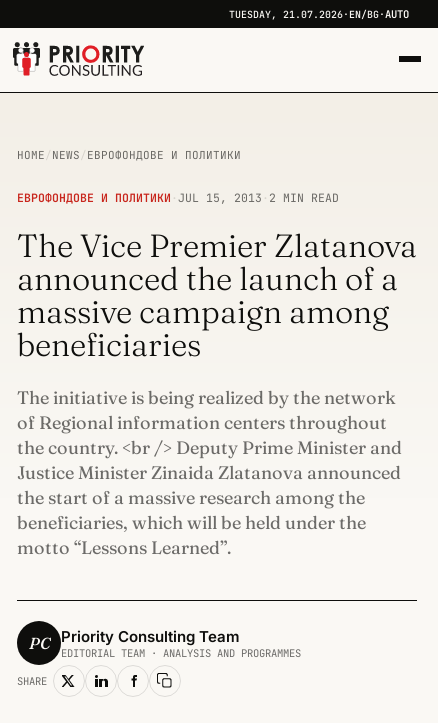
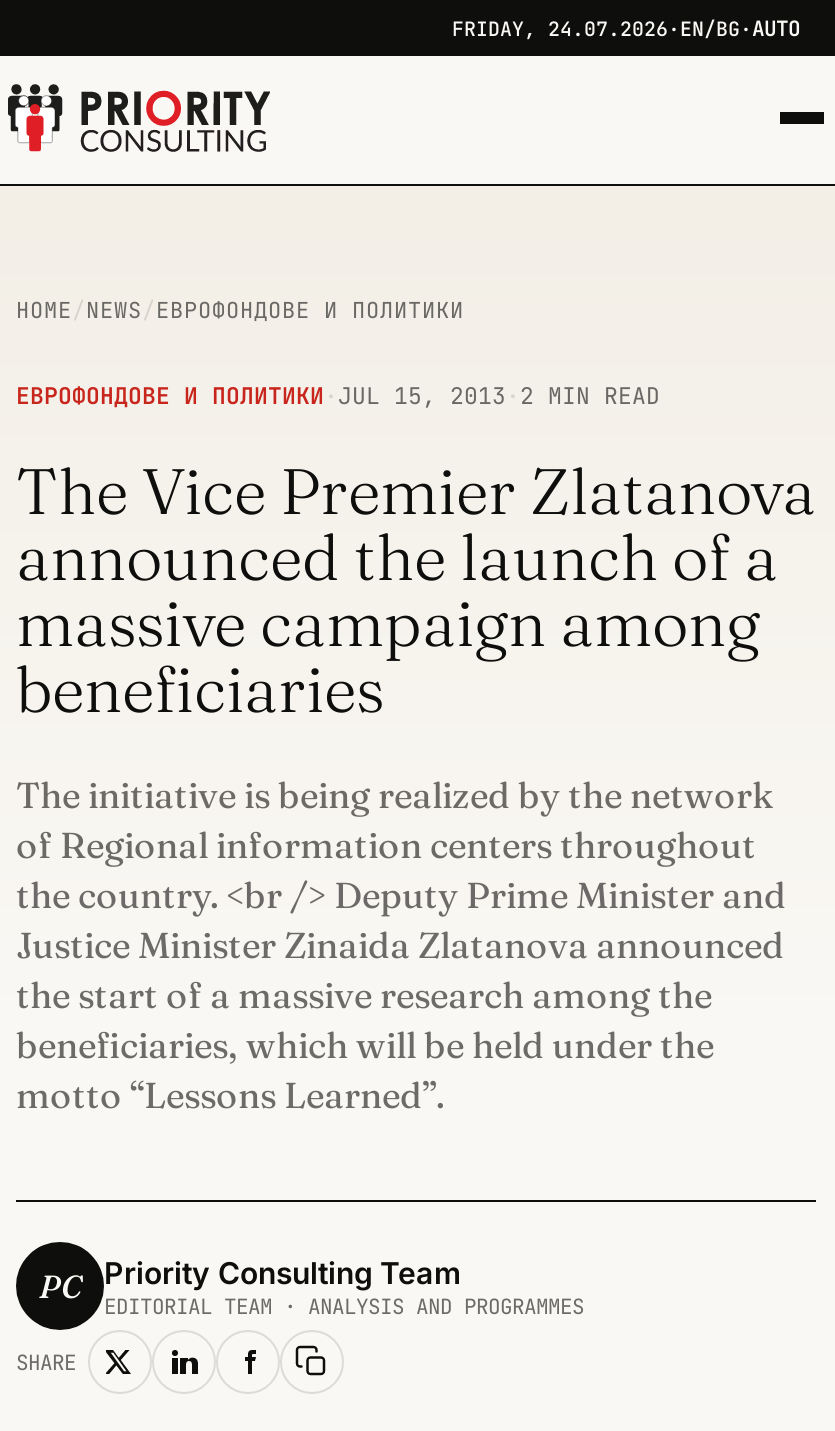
[229,7,409,21] TUESDAY, 21.07.2026 · EN/BG · AUTO -> [452,14,800,42] FRIDAY, 24.07.2026 · EN/BG · AUTO

